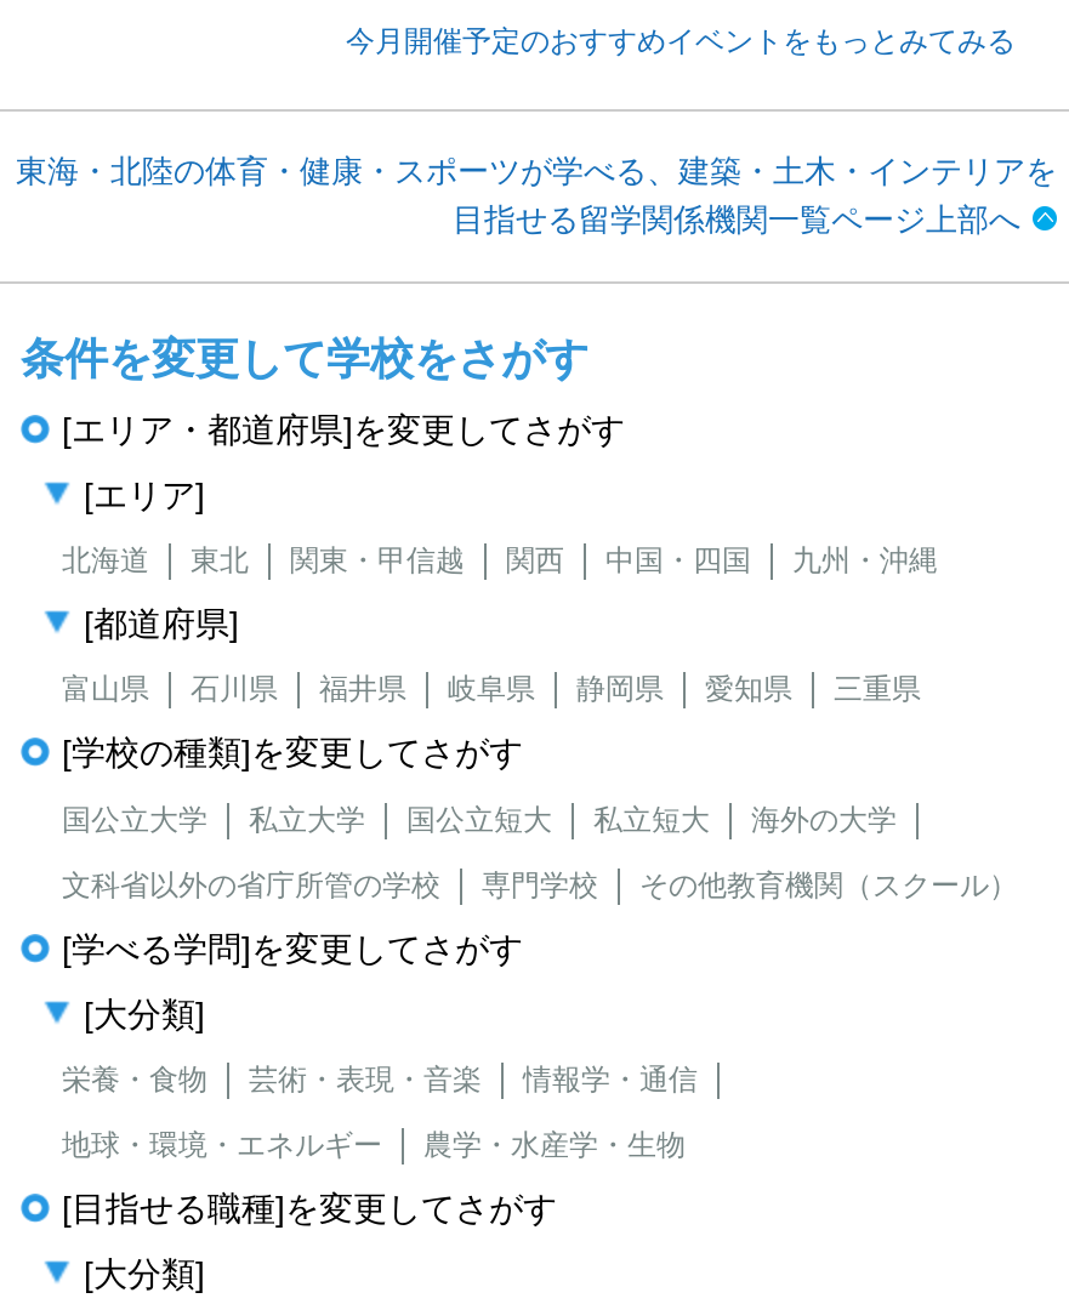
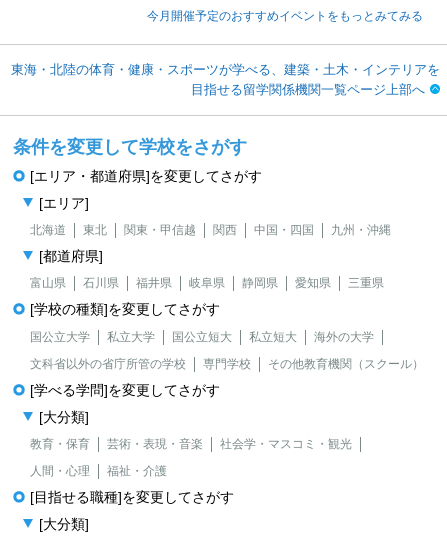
[62,1063,207,1097] 栄養・食物 -> [30,437,90,451] 教育・保育
[523,1063,698,1097] 情報学・通信 -> [220,437,352,451] 社会学・マスコミ・観光
[62,1129,686,1163] 地球・環境・エネルギー | 農学・水産学・生物 -> [30,464,167,478] 人間・心理 | 福祉・介護

